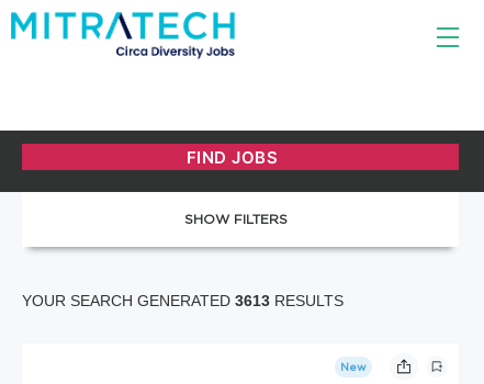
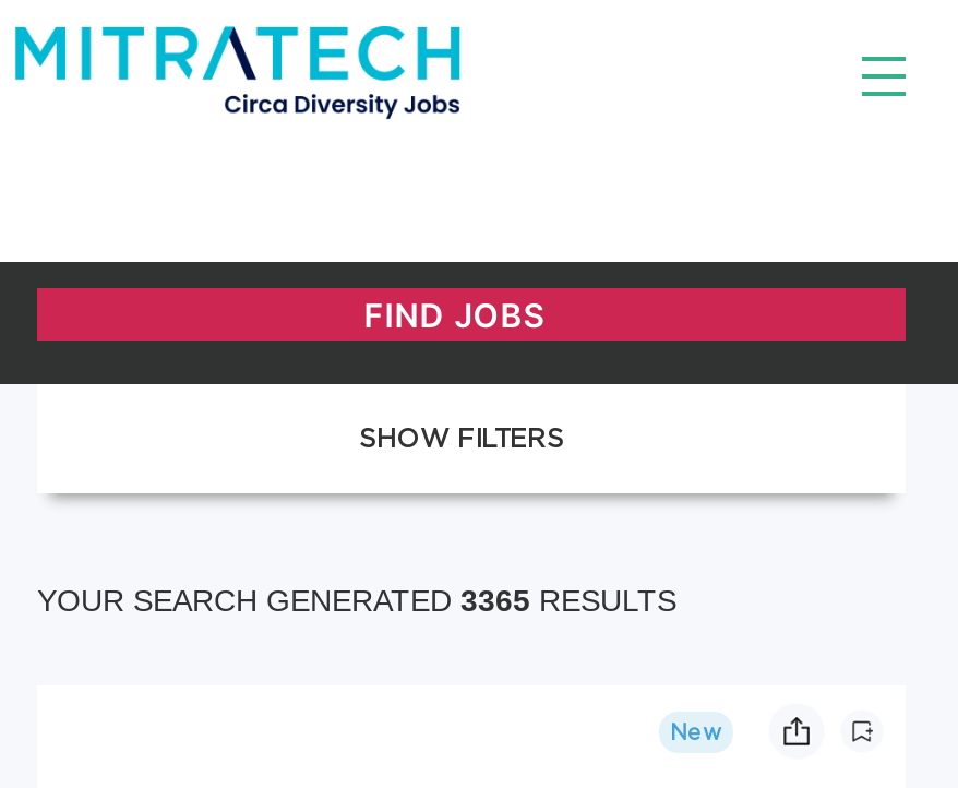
[22,292,344,309] YOUR SEARCH GENERATED 3613 RESULTS -> [37,583,676,618] YOUR SEARCH GENERATED 3365 RESULTS

